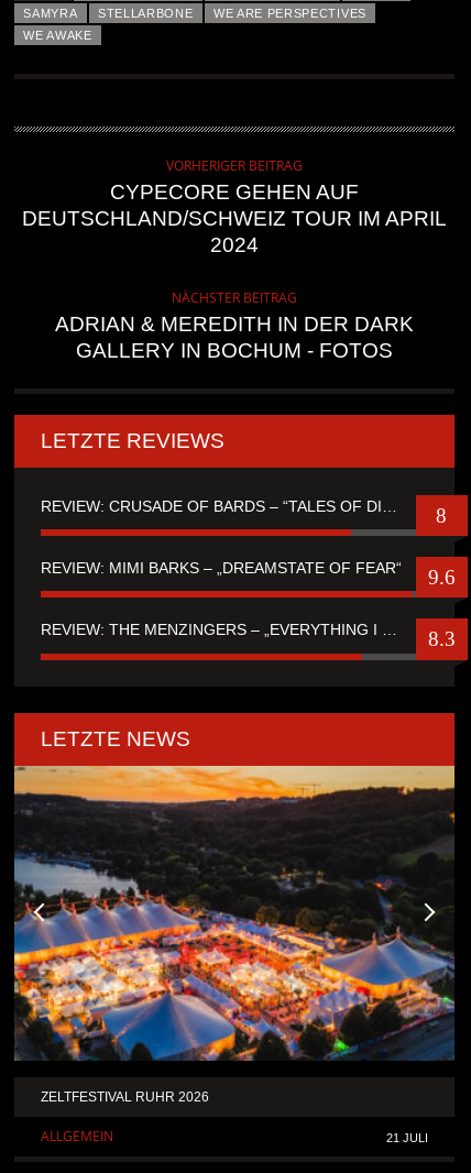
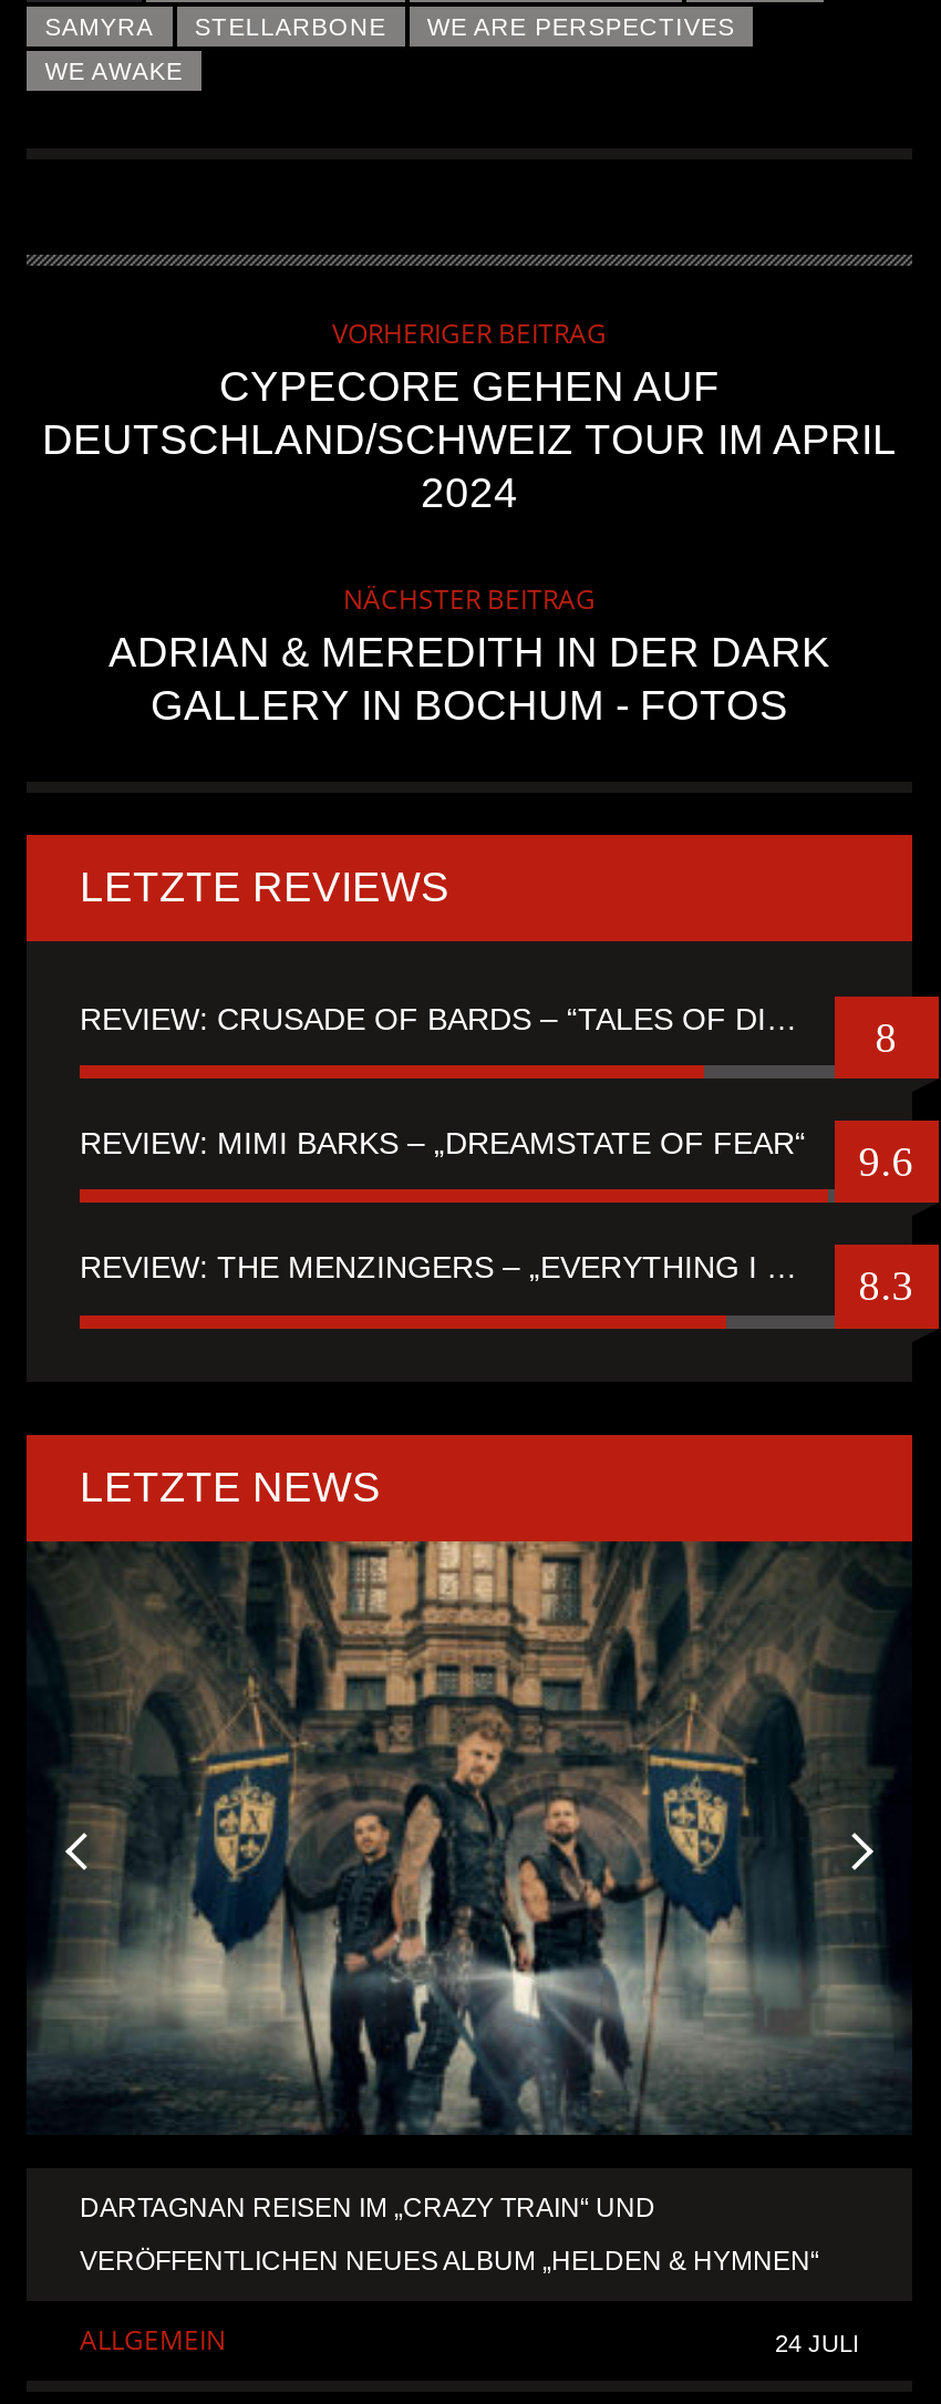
[13,765,456,1104] [image] | ZELTFESTIVAL RUHR 2026 -> [27,1539,912,2276] [image] | DARTAGNAN REISEN IM „CRAZY TRAIN“ UND | VERÖFFENTLICHEN NEUES ALBUM „HELDEN & HYMNEN“
[386,1131,428,1144] 21 JULI -> [775,2329,859,2355] 24 JULI

